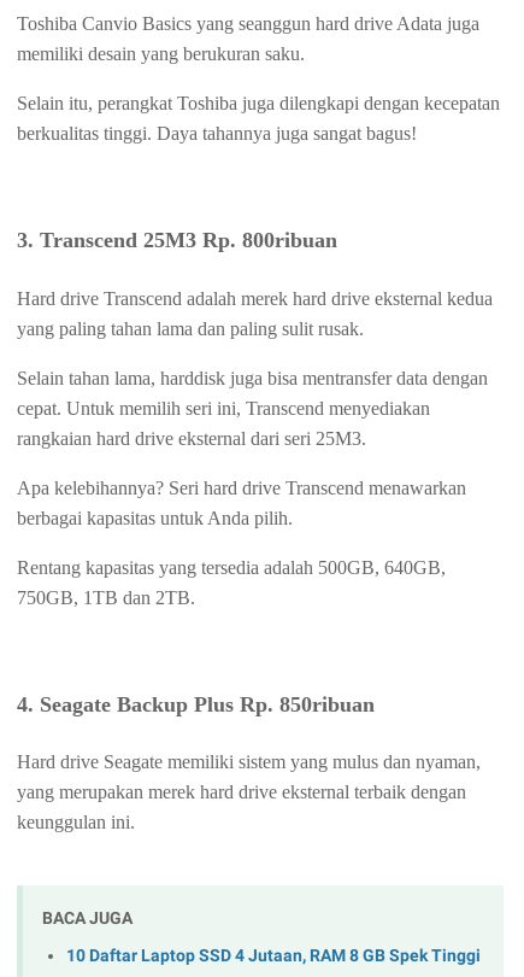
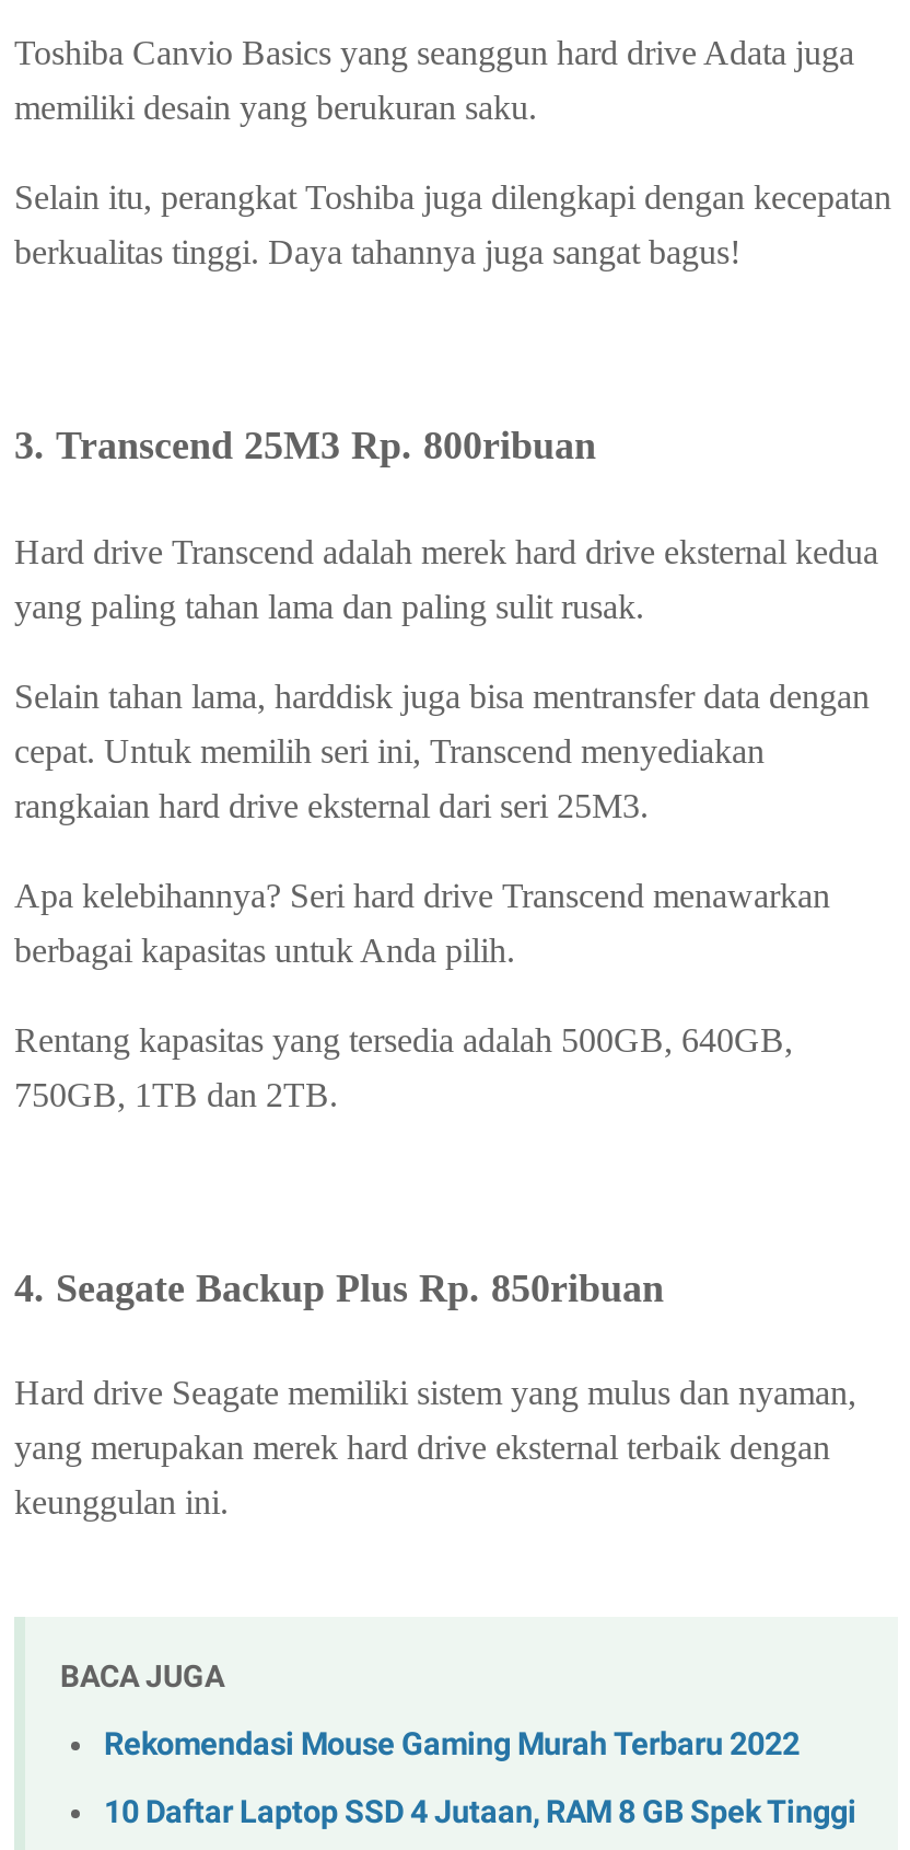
none -> [104,1726,800,1763] Rekomendasi Mouse Gaming Murah Terbaru 2022

